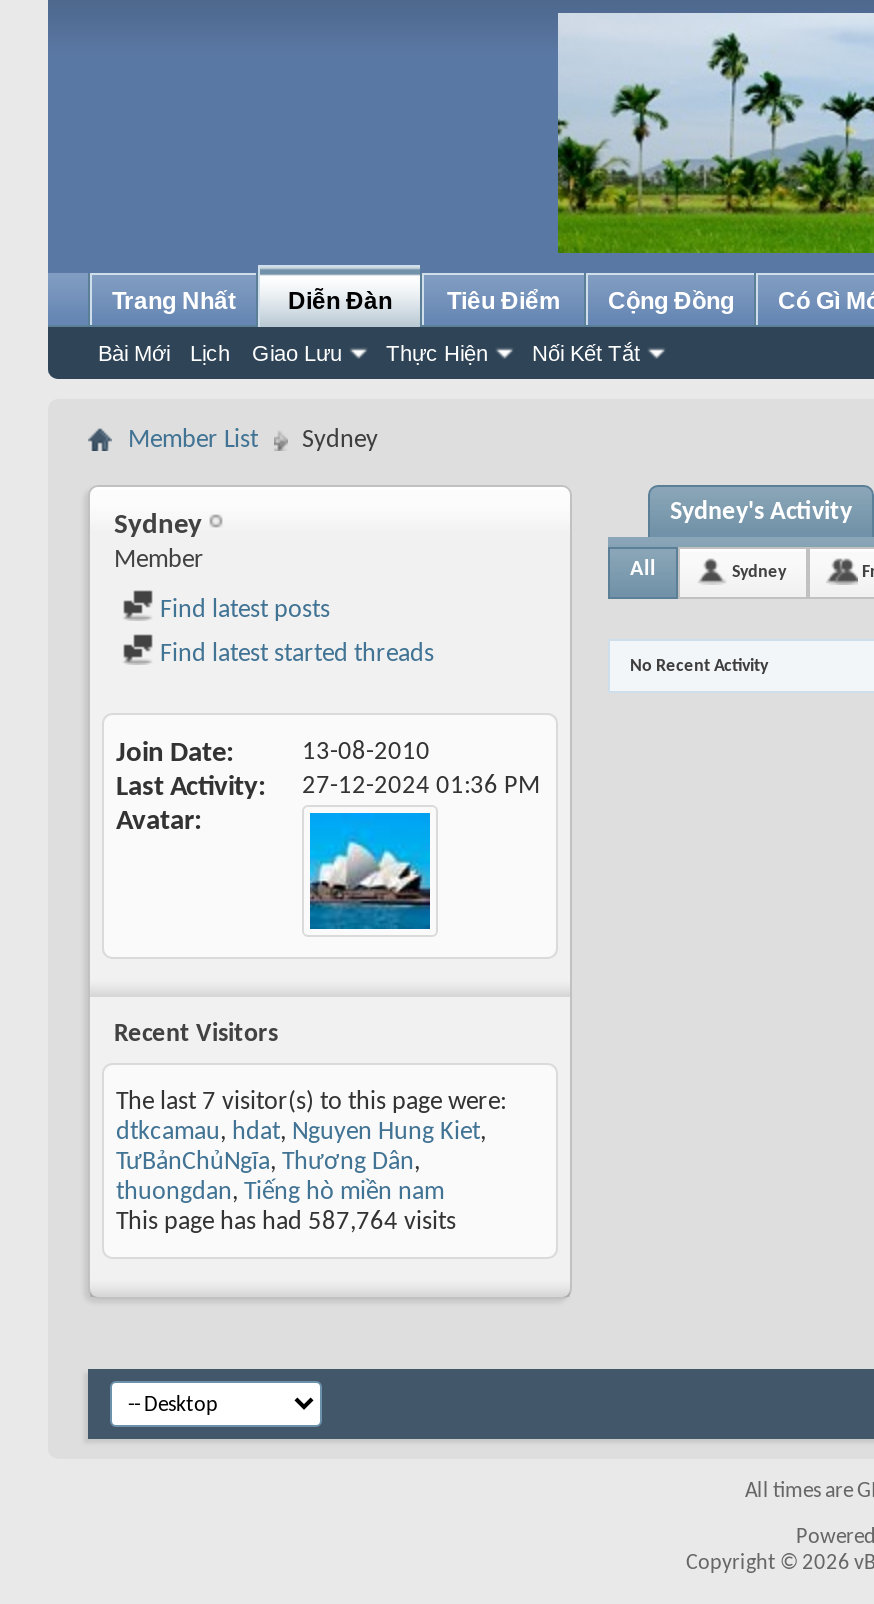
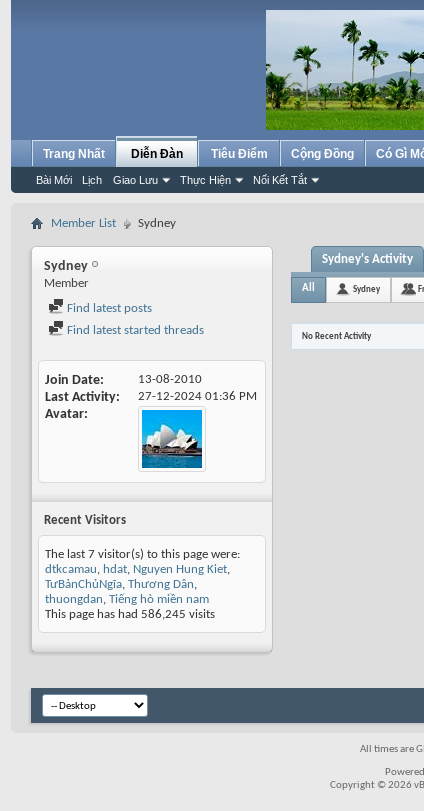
[116,1209,456,1235] This page has had 587,764 visits -> [45,608,215,621] This page has had 586,245 visits

